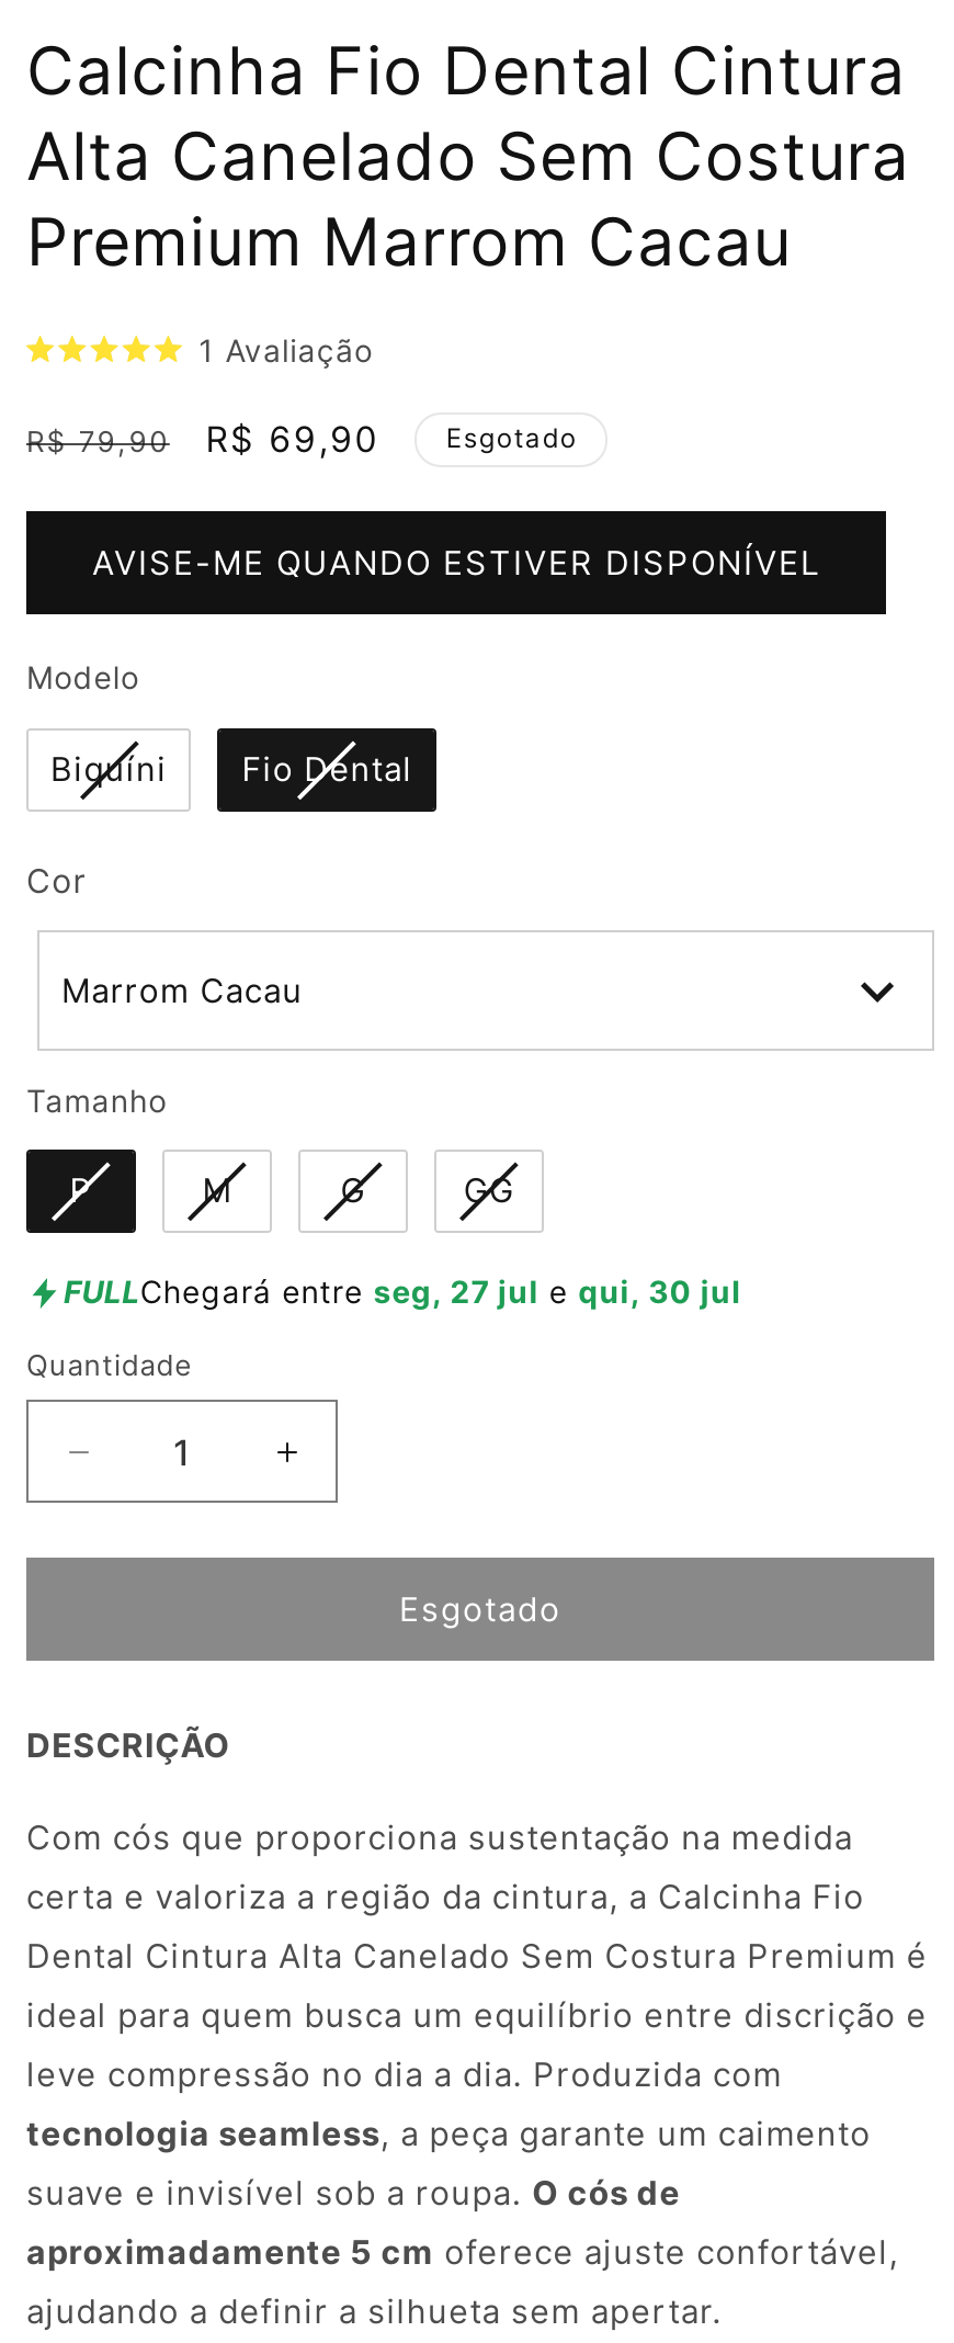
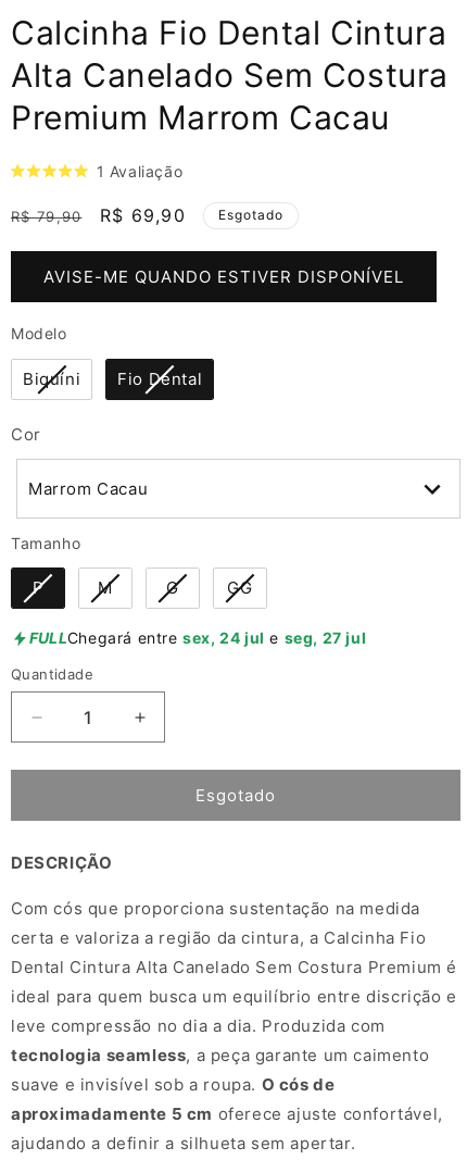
[64,1273,742,1311] FULLChegará entre seg, 27 jul e qui, 30 jul -> [29,629,366,647] FULLChegará entre sex, 24 jul e seg, 27 jul

